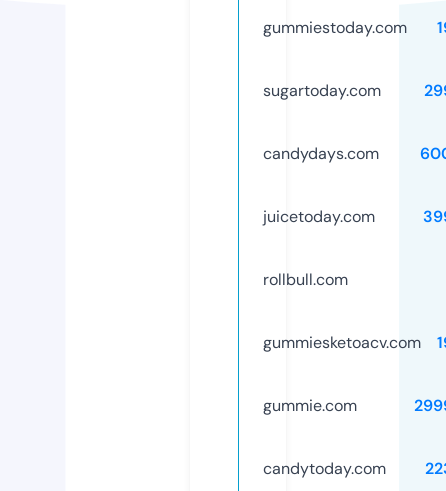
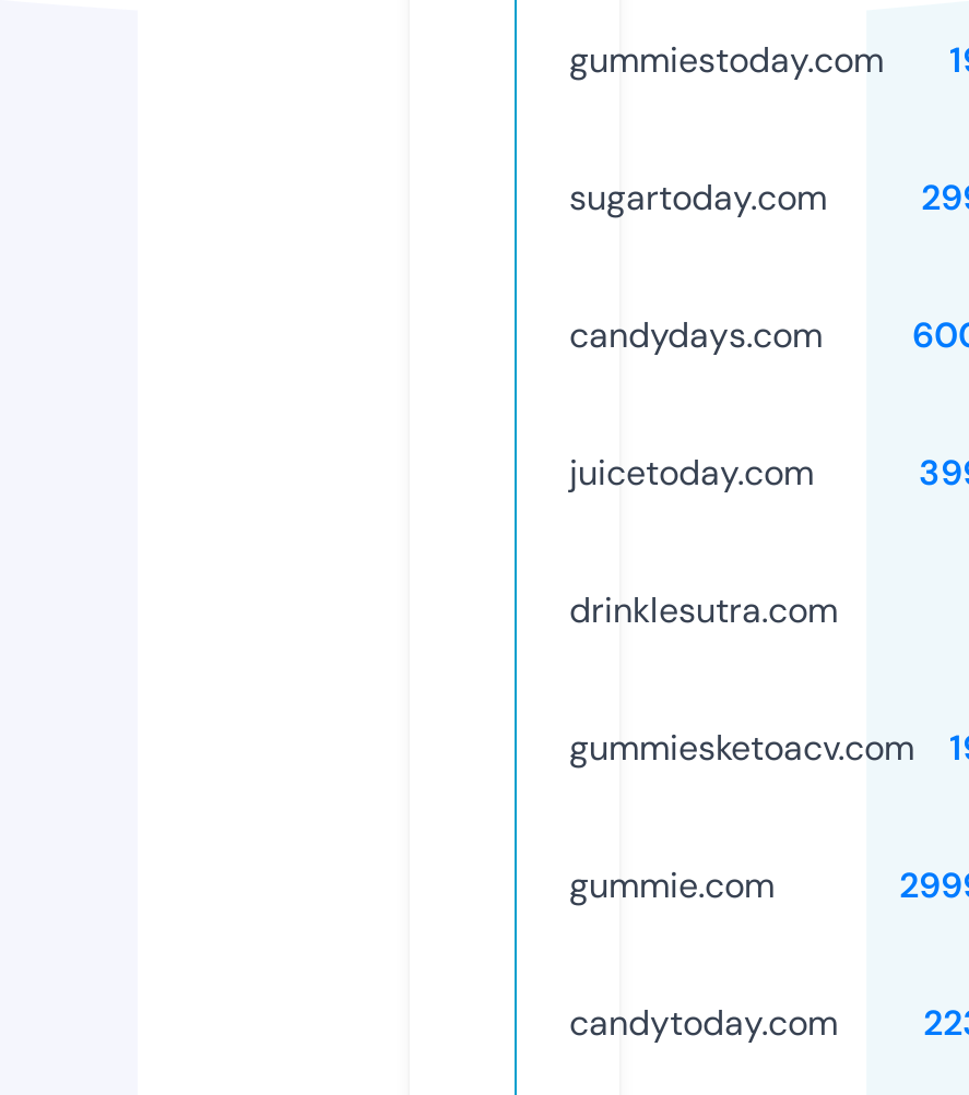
[263,269,348,290] rollbull.com -> [569,587,838,633] drinklesutra.com

